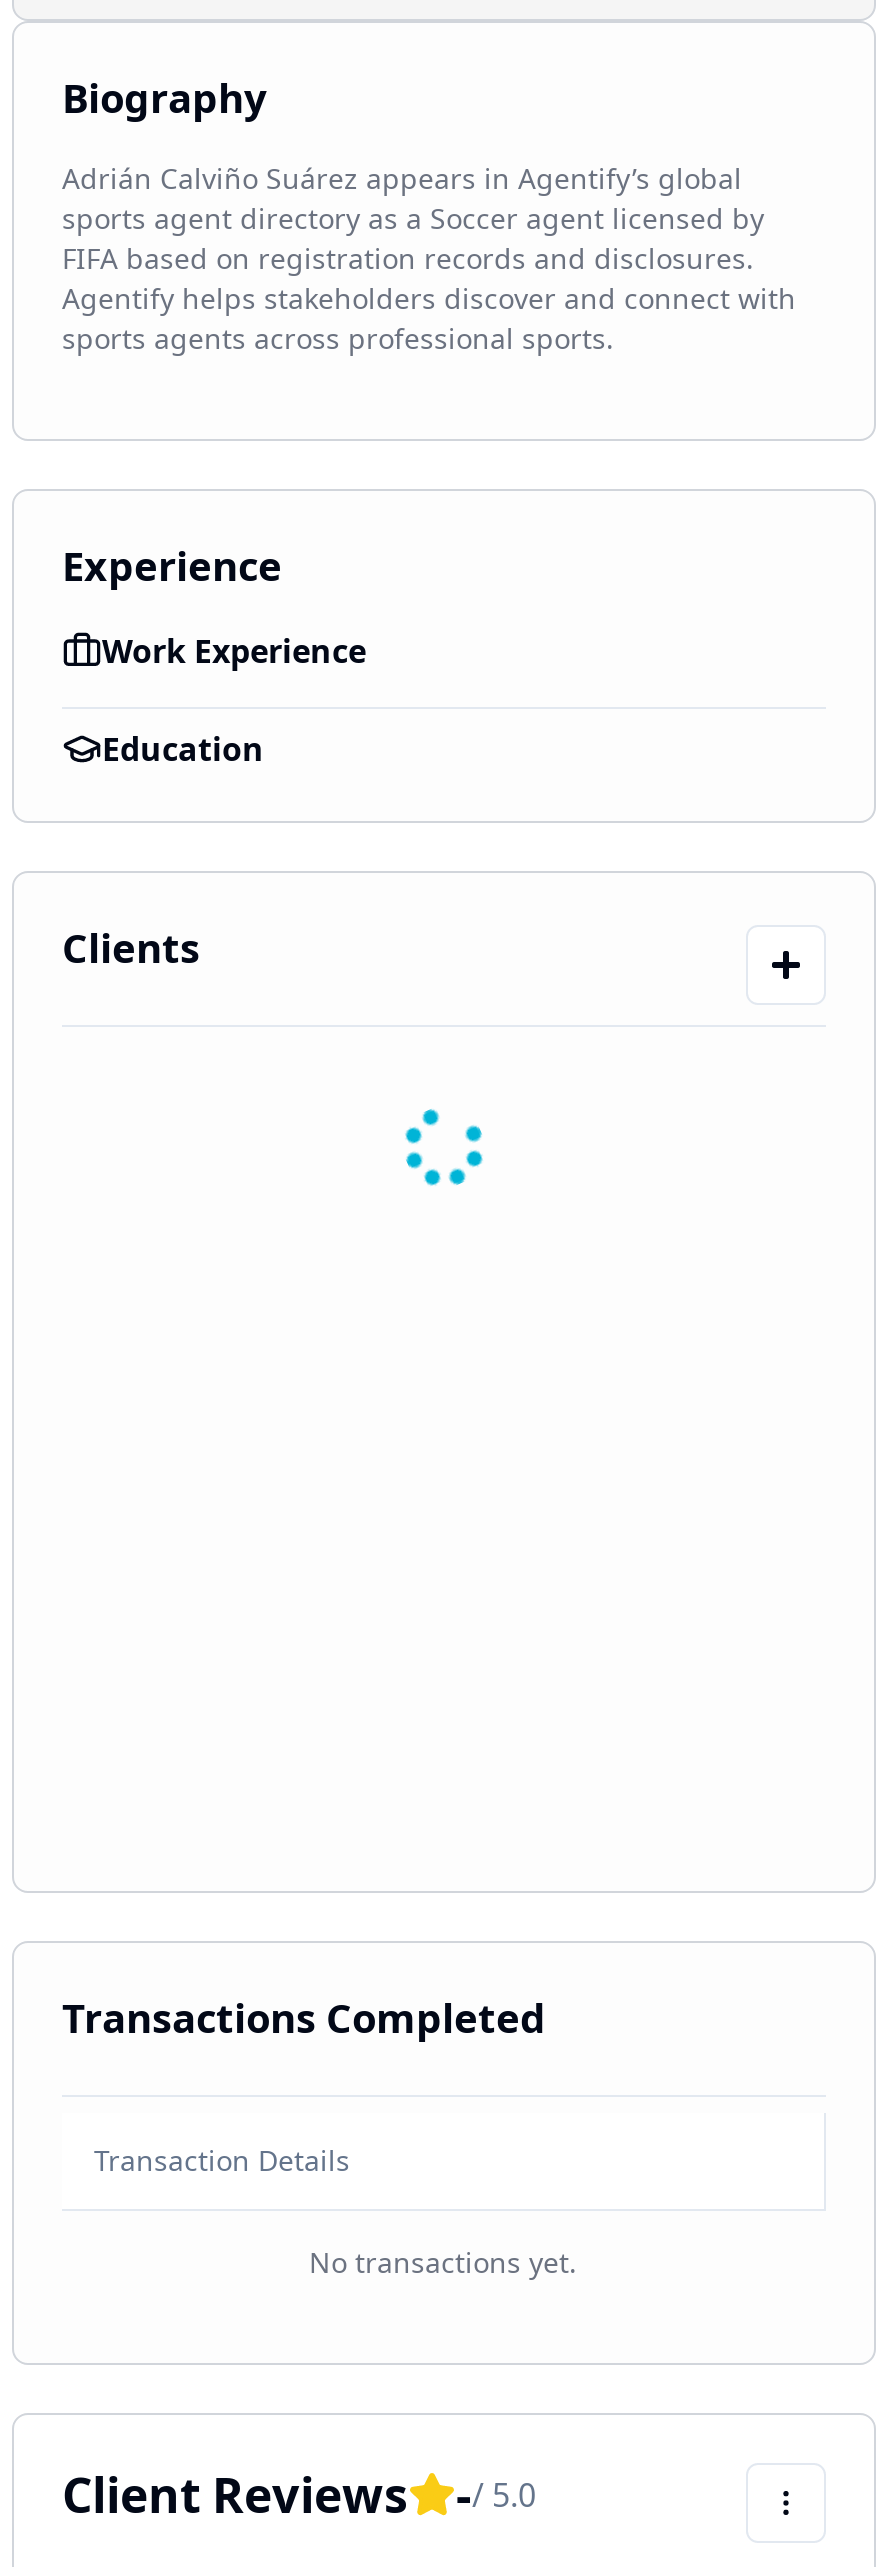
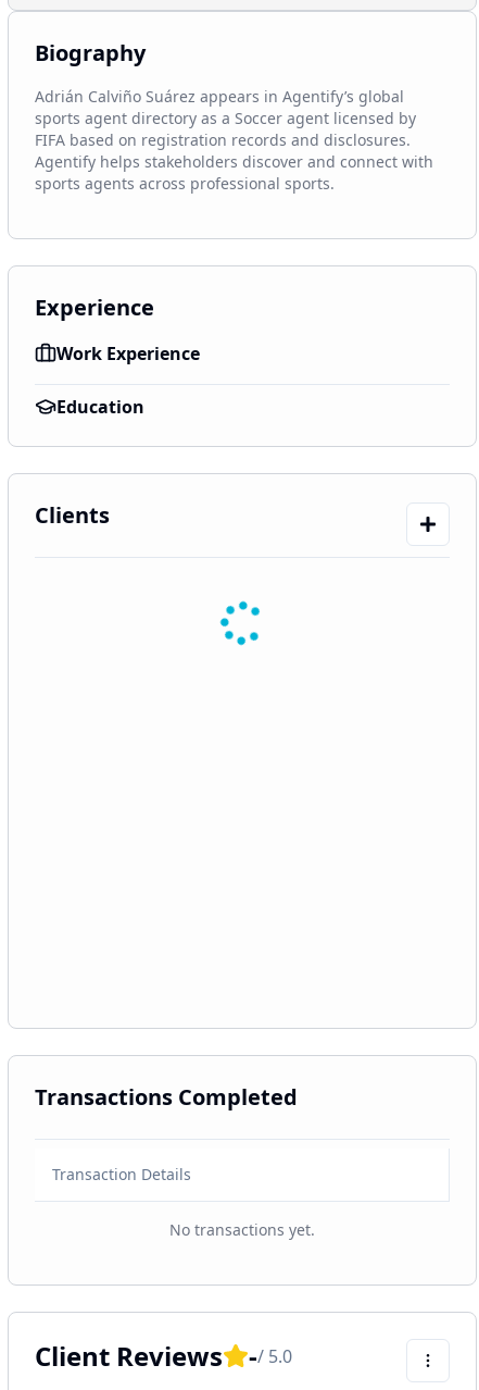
[404,1107,484,1187] [image] -> [219,600,263,646] [image]

